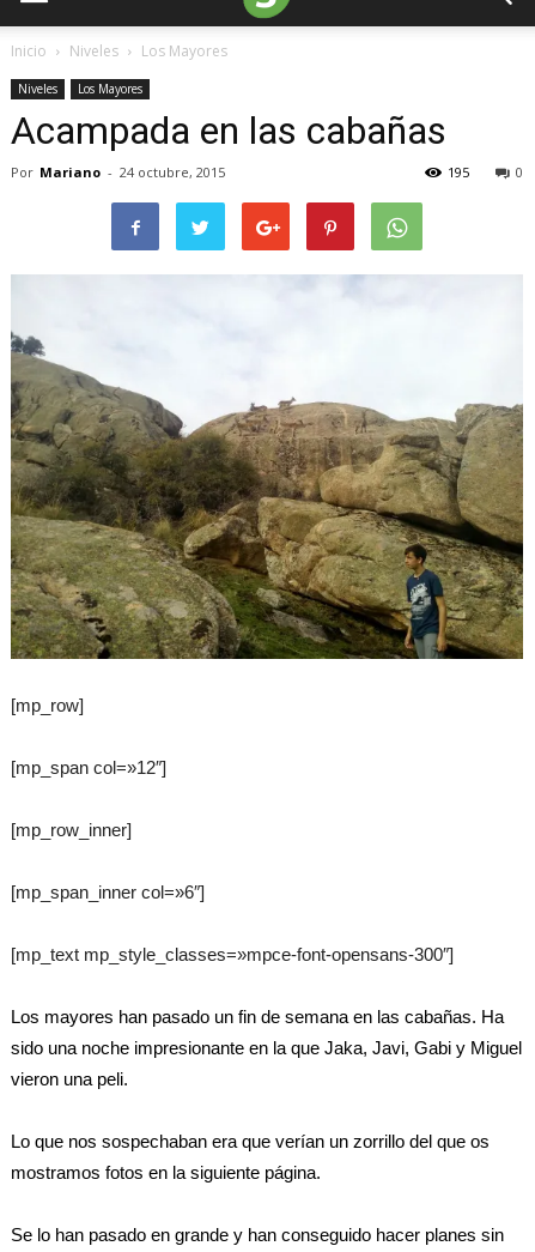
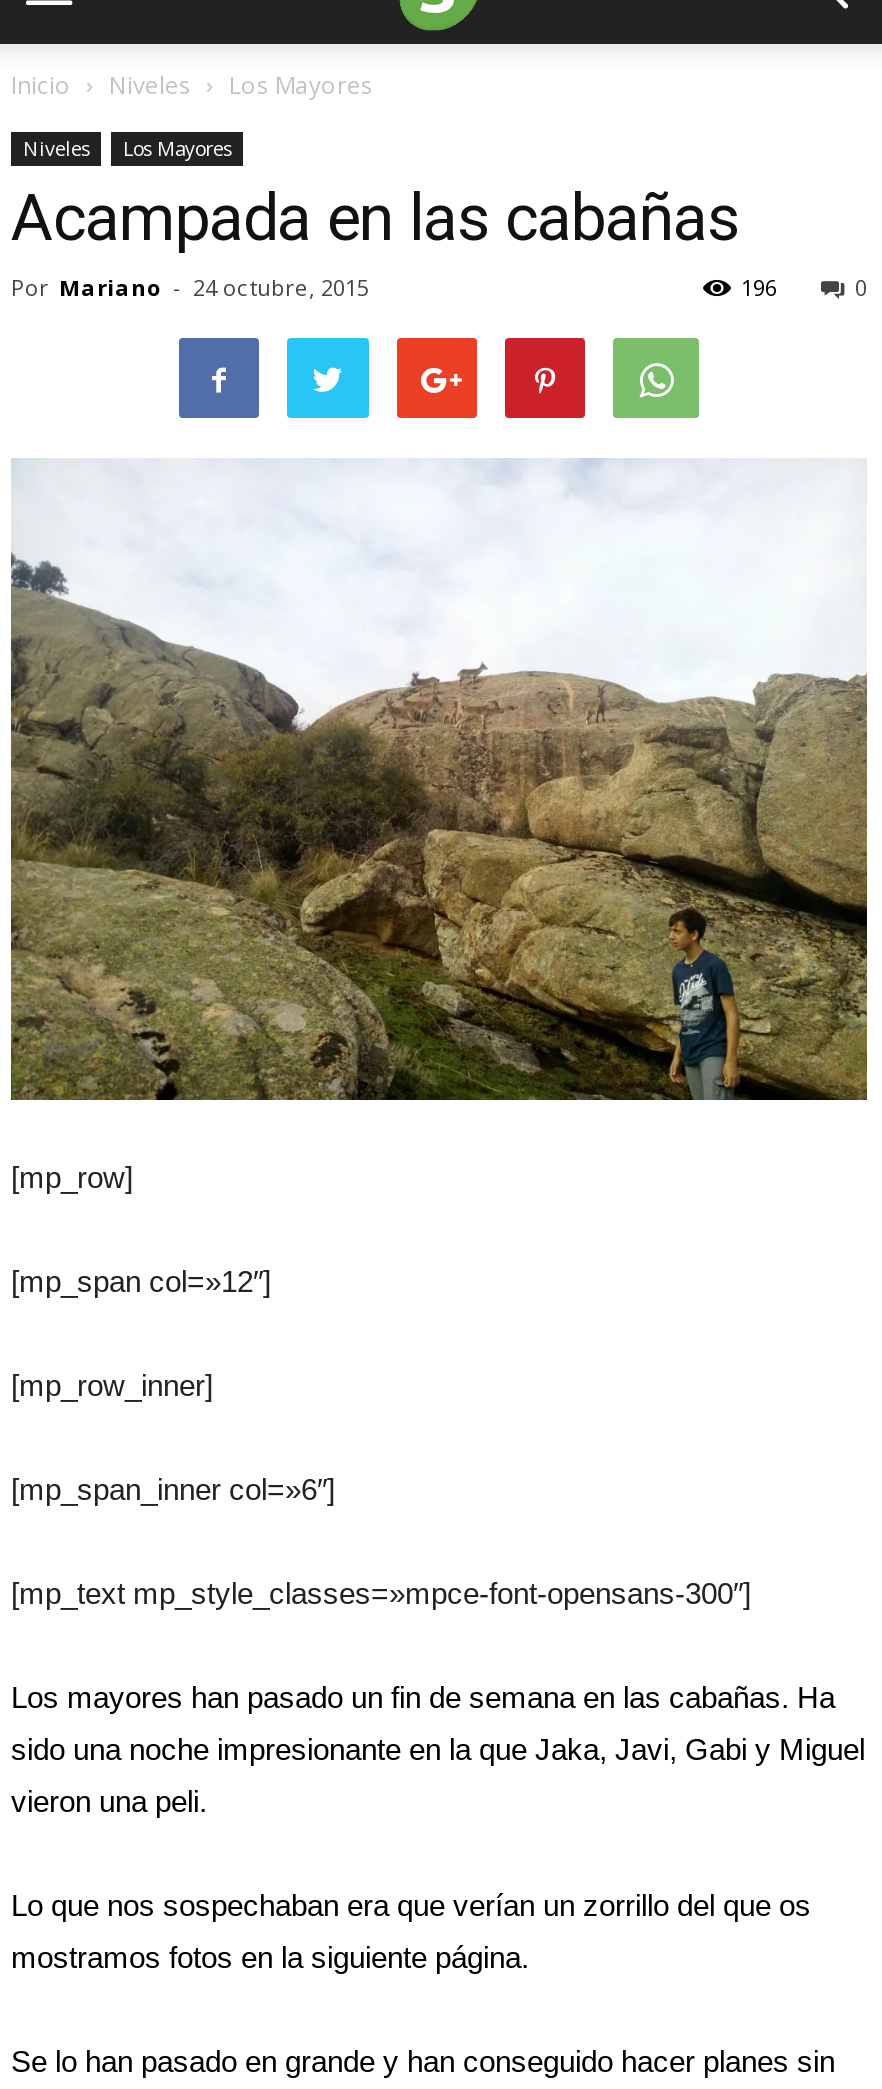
[448,163,469,181] 195 -> [741,272,777,302] 196

